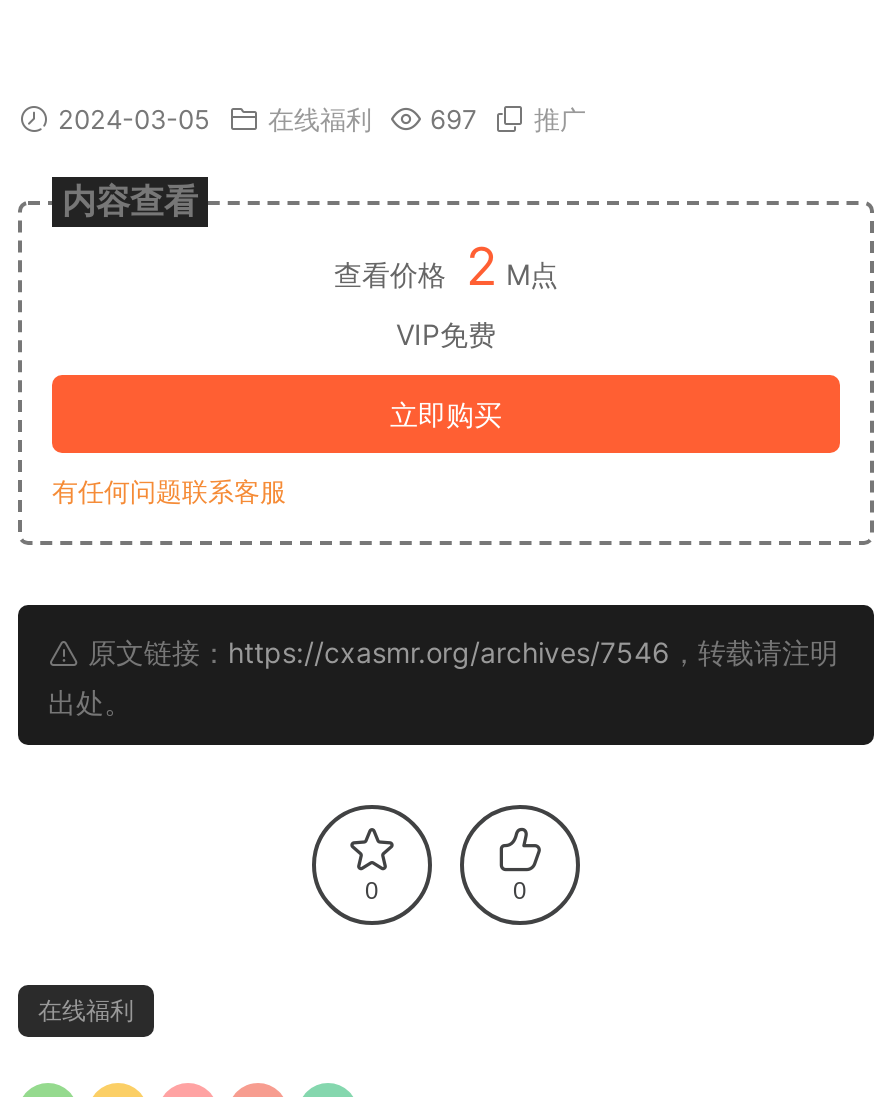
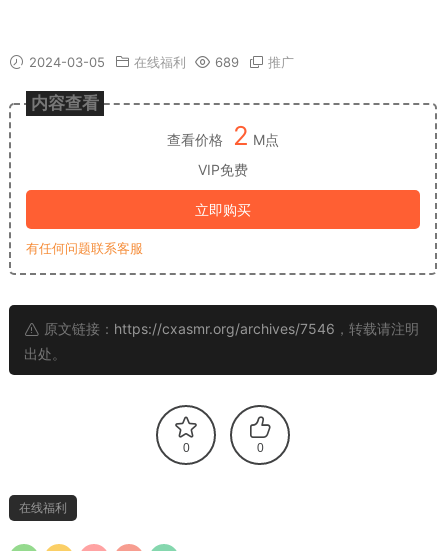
[50,103,586,135] 2024-03-05 在线福利 697 推广 -> [25,54,294,70] 2024-03-05 在线福利 689 推广

